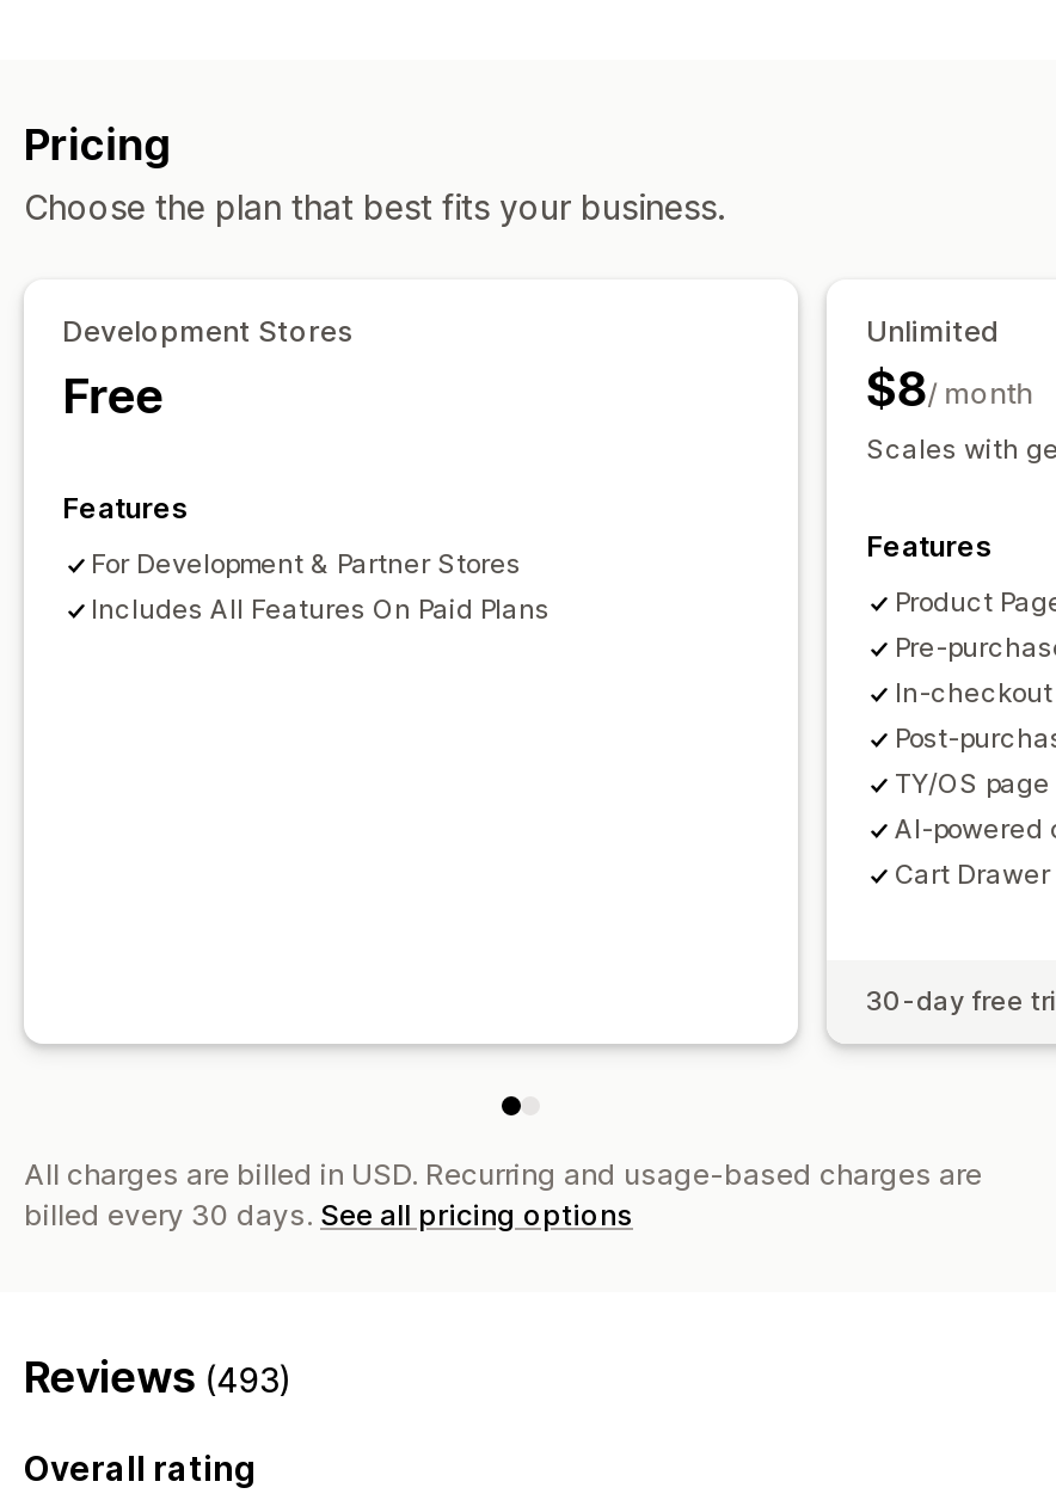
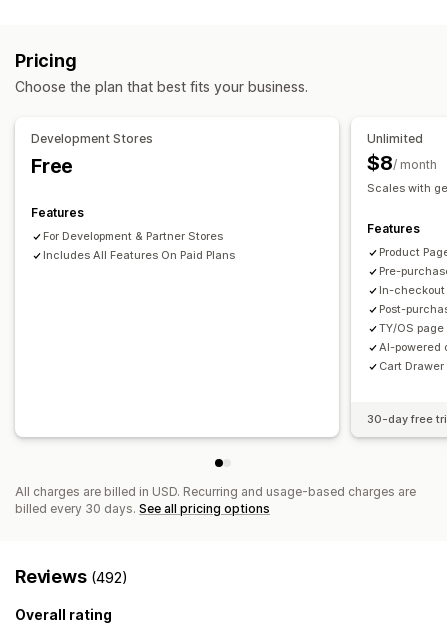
[24,1353,293,1403] Reviews (493) -> [15,566,128,587] Reviews (492)

